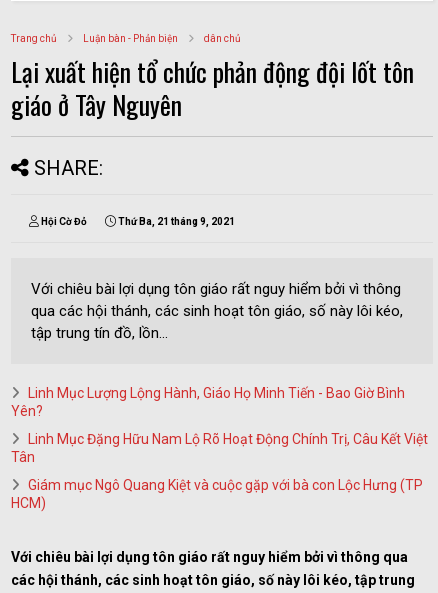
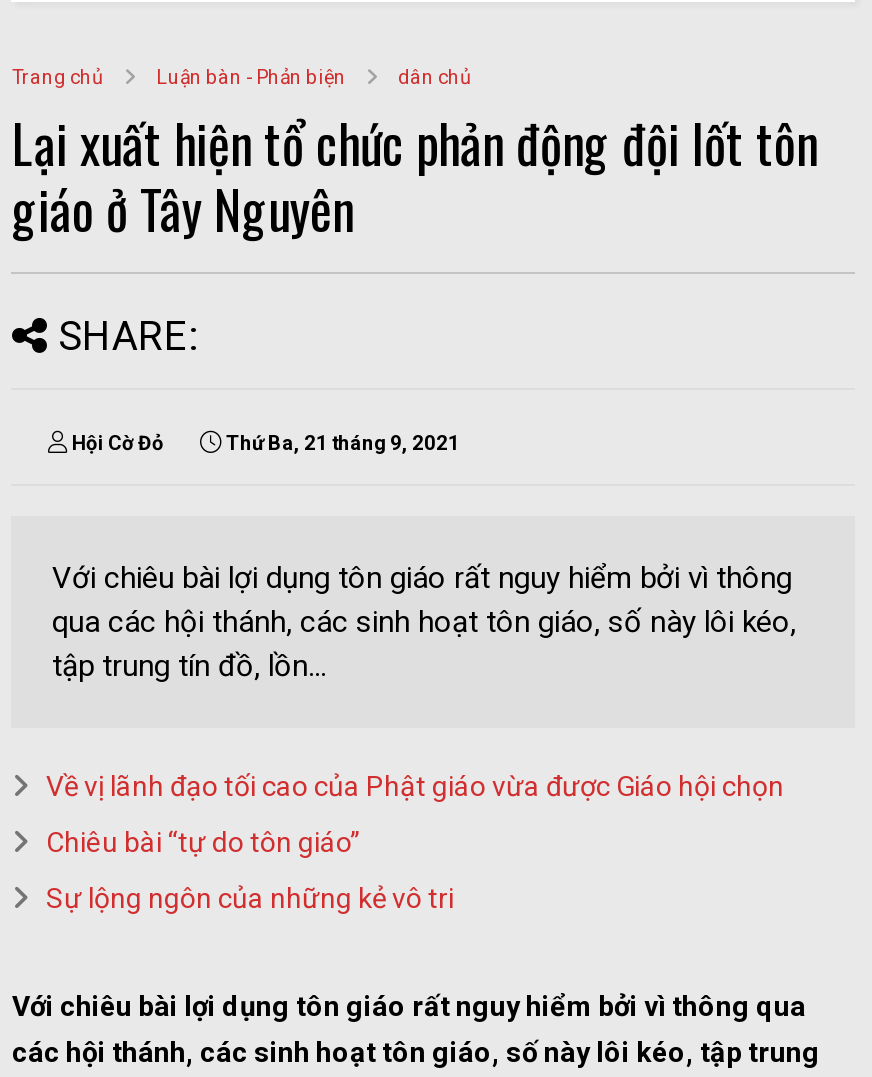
[11,385,405,419] Linh Mục Lượng Lộng Hành, Giáo Họ Minh Tiến - Bao Giờ Bình | Yên? -> [46,770,784,802] Về vị lãnh đạo tối cao của Phật giáo vừa được Giáo hội chọn
[11,431,428,465] Linh Mục Đặng Hữu Nam Lộ Rõ Hoạt Động Chính Trị, Câu Kết Việt | Tân -> [46,826,360,858] Chiêu bài “tự do tôn giáo”
[11,477,423,511] Giám mục Ngô Quang Kiệt và cuộc gặp với bà con Lộc Hưng (TP | HCM) -> [46,882,454,914] Sự lộng ngôn của những kẻ vô tri

